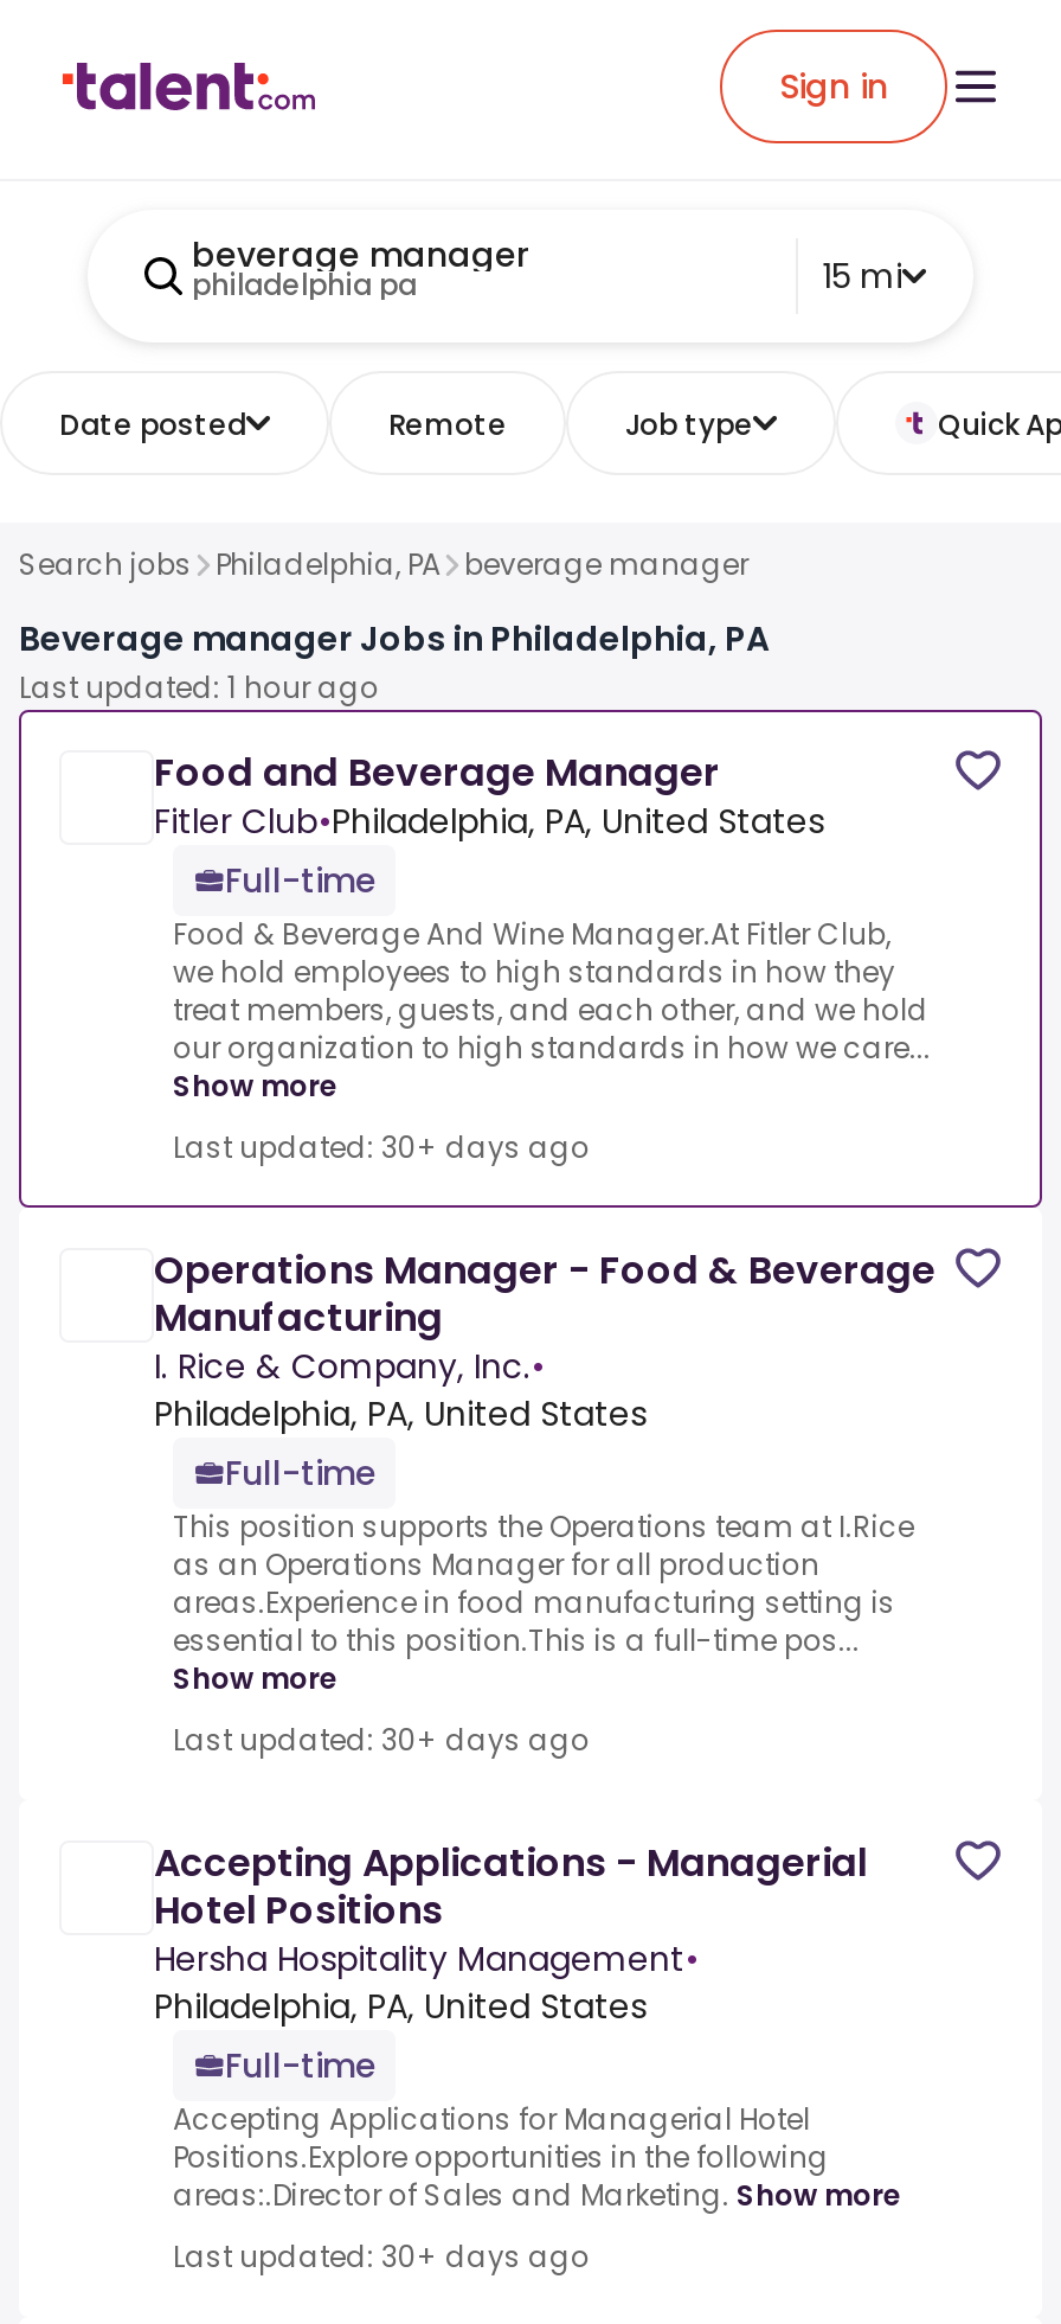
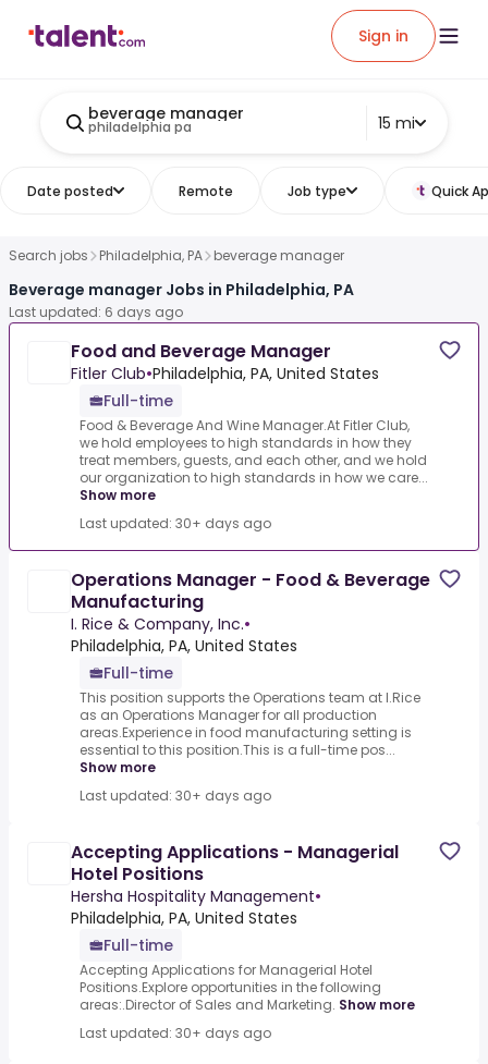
[19,668,379,708] Last updated: 1 hour ago -> [9,303,183,321] Last updated: 6 days ago

